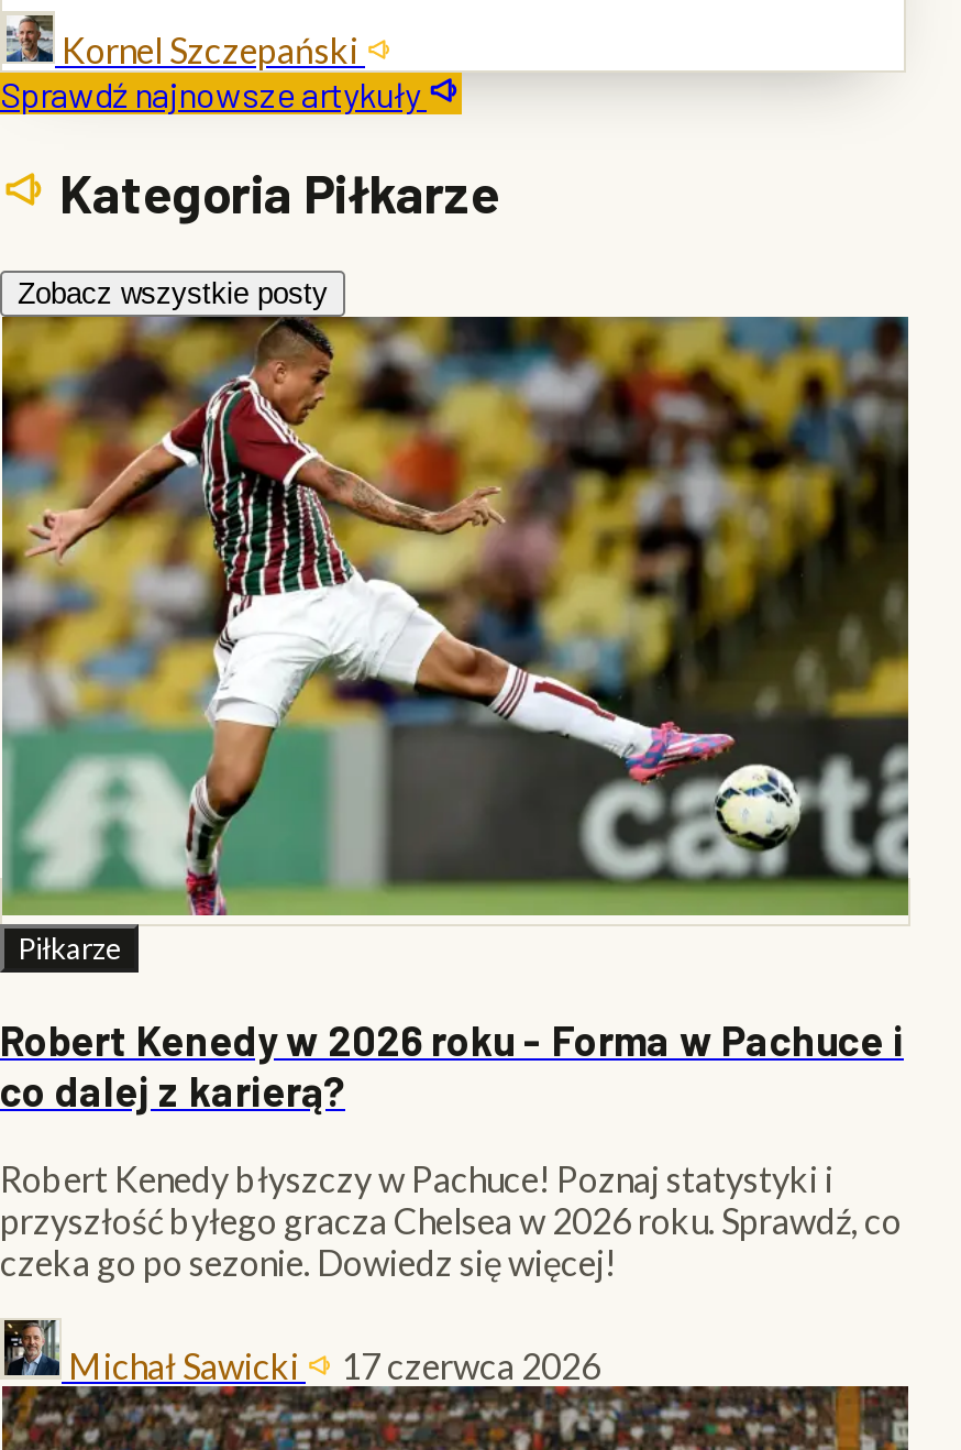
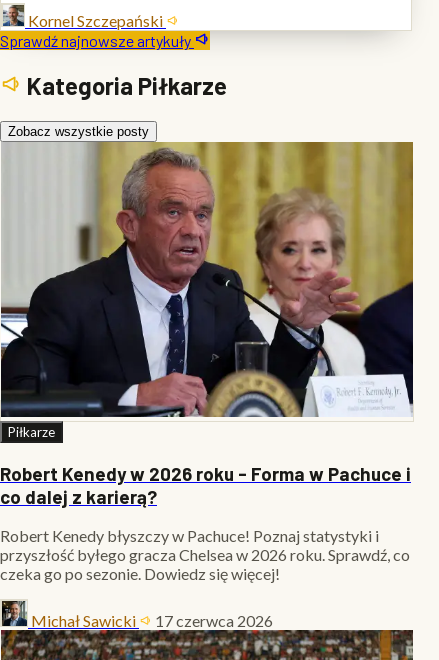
[7,315,910,918] [image] -> [3,141,414,418] [image]

